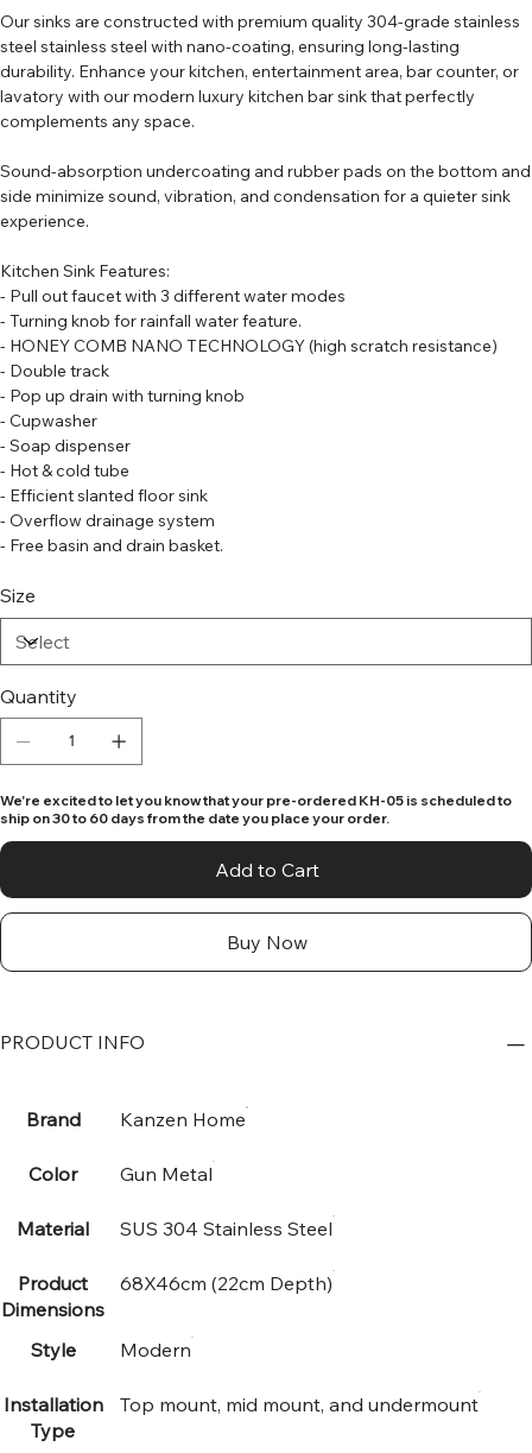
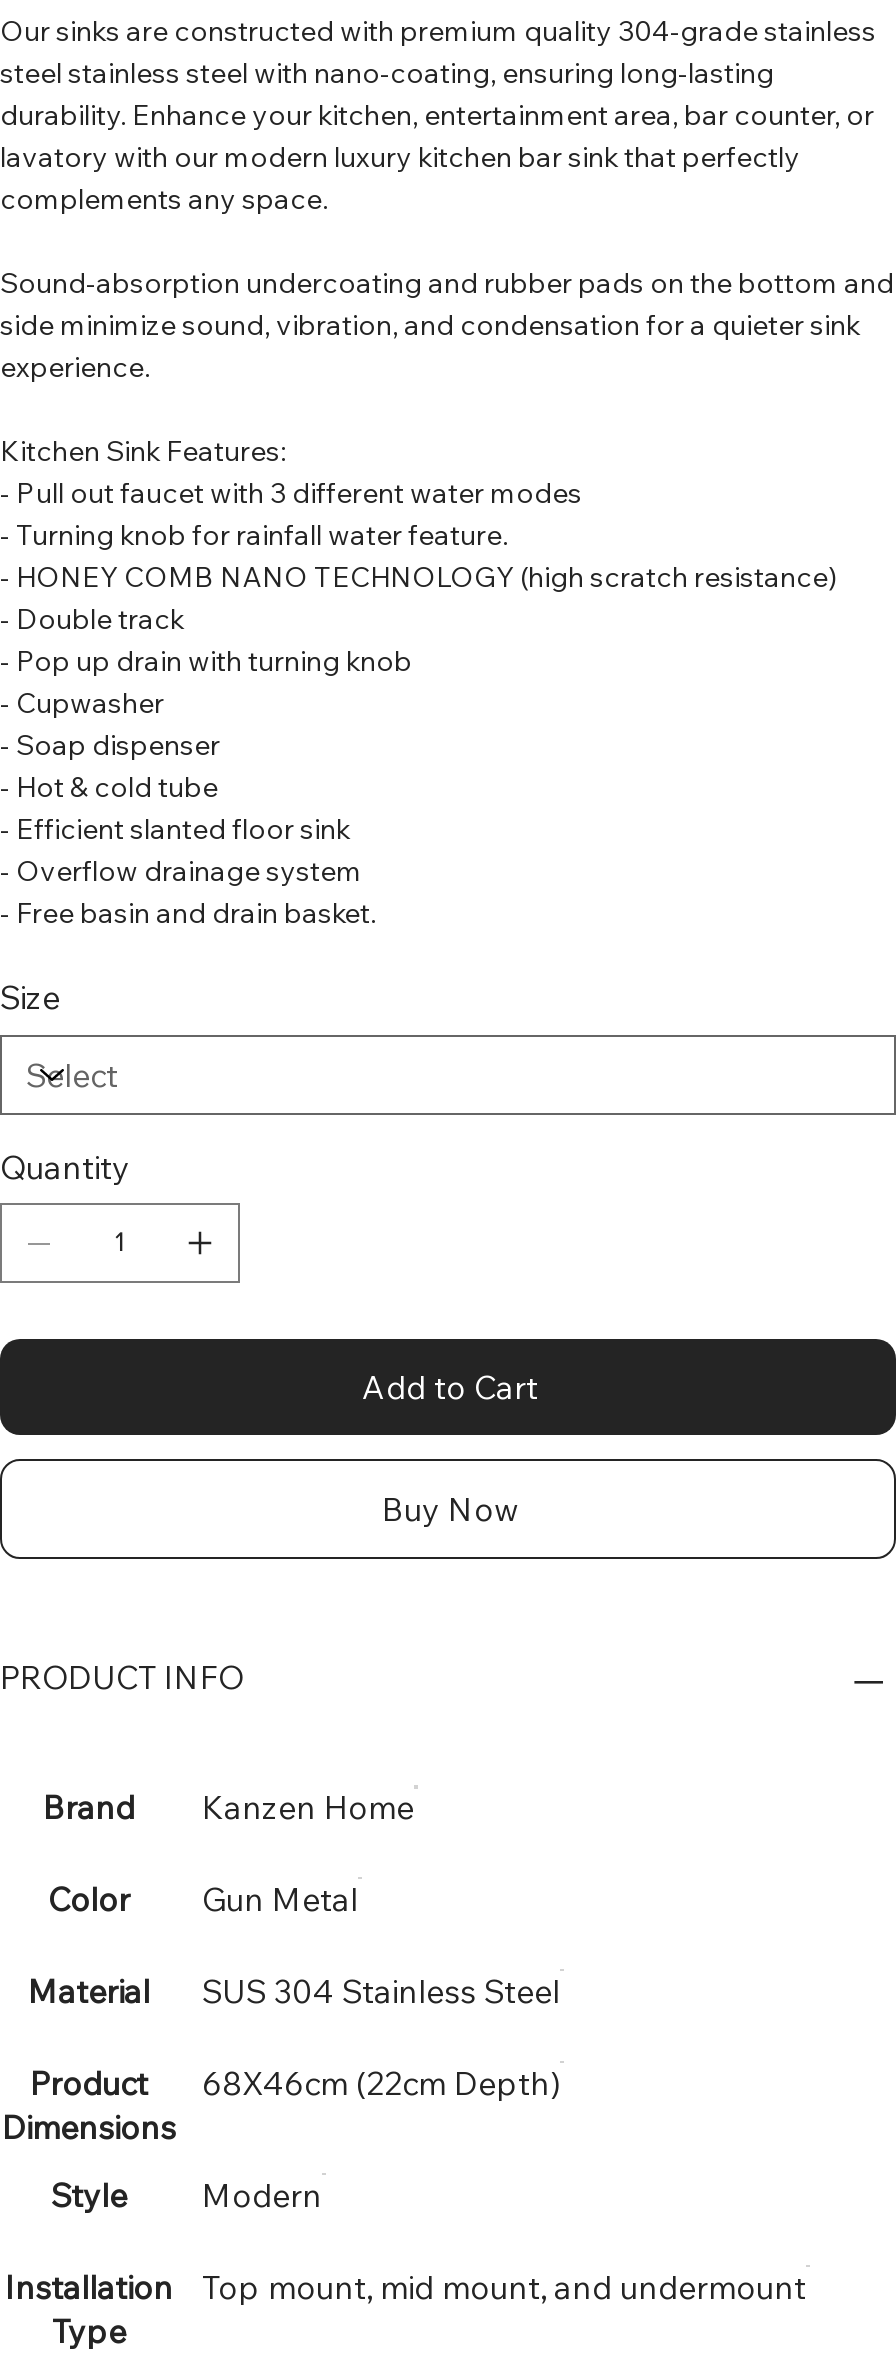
[0,791,512,826] We're excited to let you know that your pre-ordered KH-05 is scheduled to | ship on 30 to 60 days from the date you place your order. -> none

